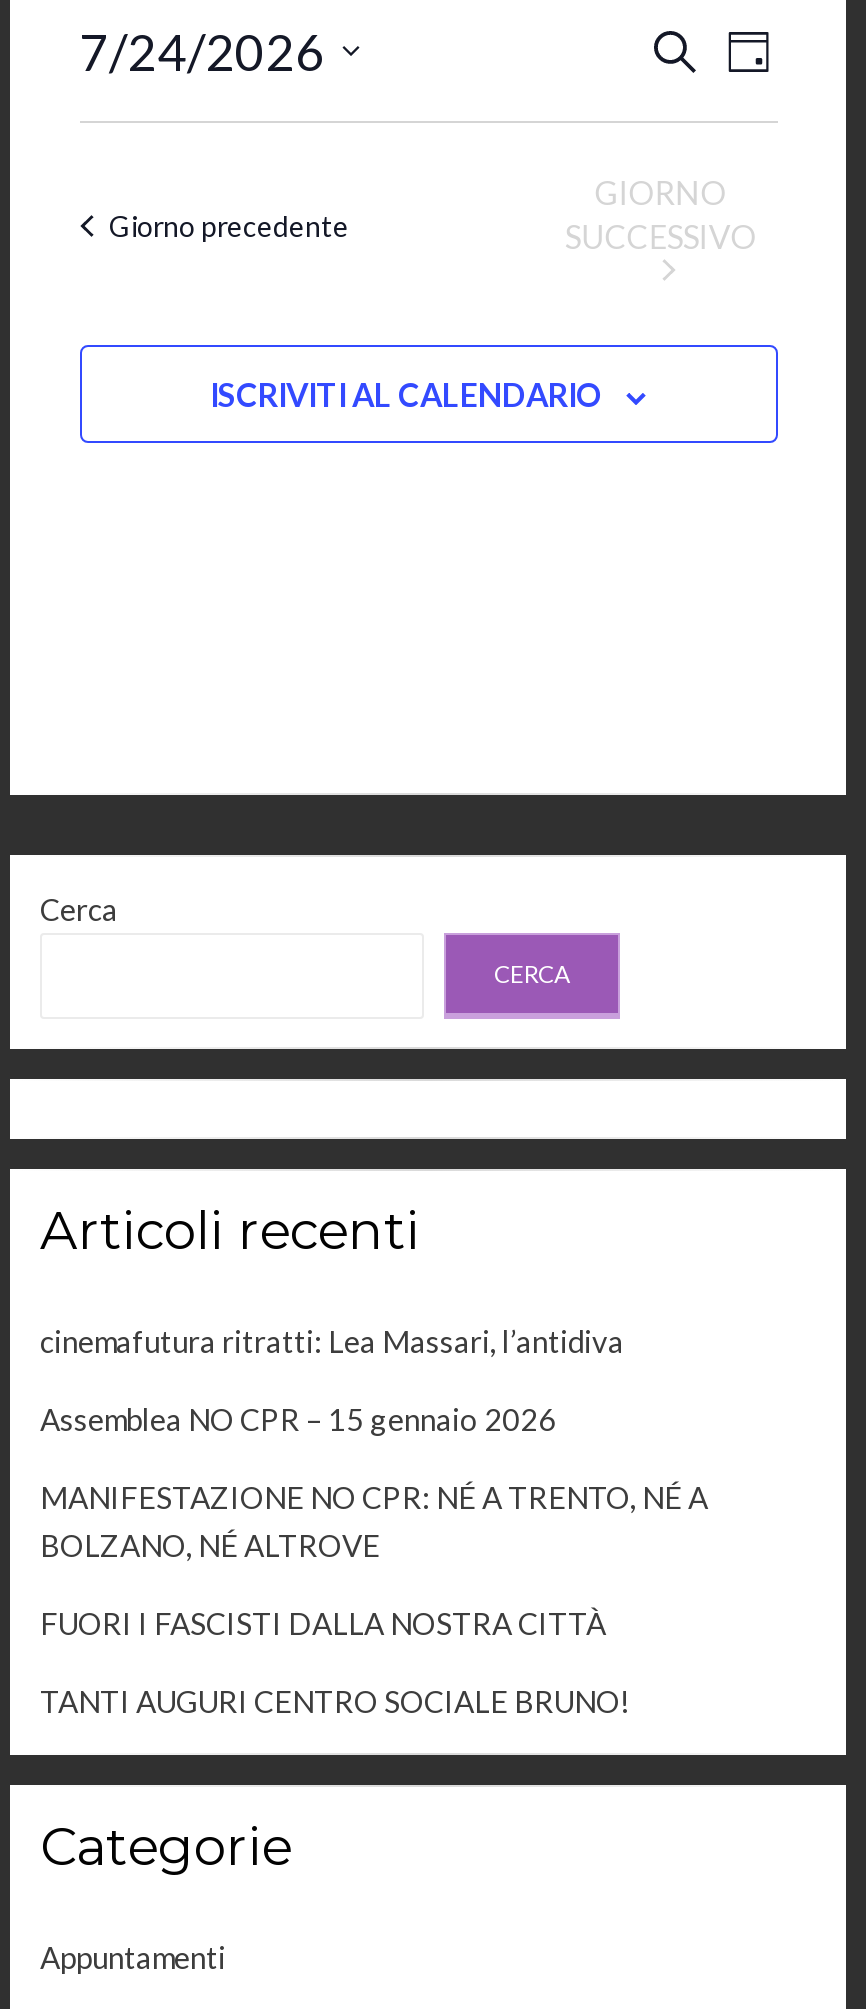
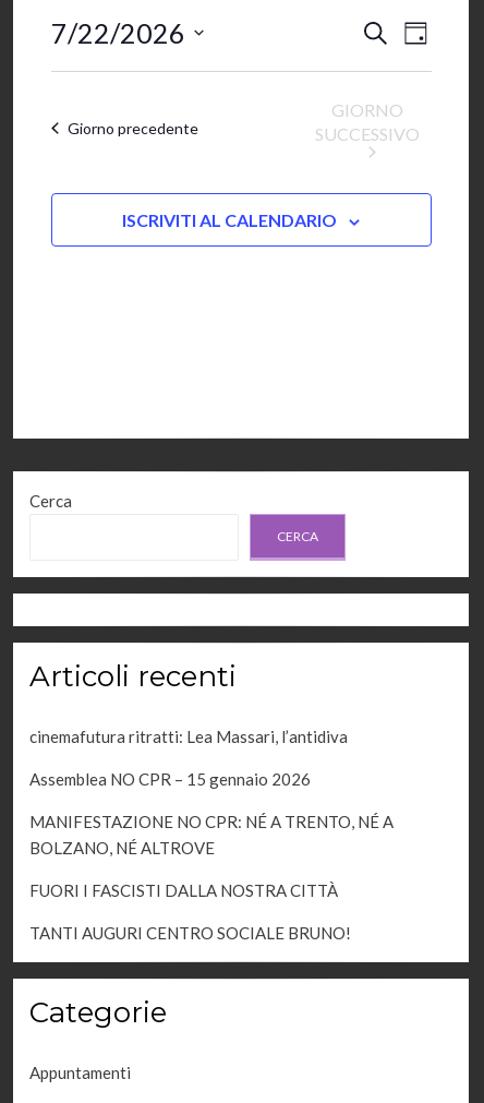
[79,20,325,80] 7/24/2026 -> [51,16,185,49] 7/22/2026

